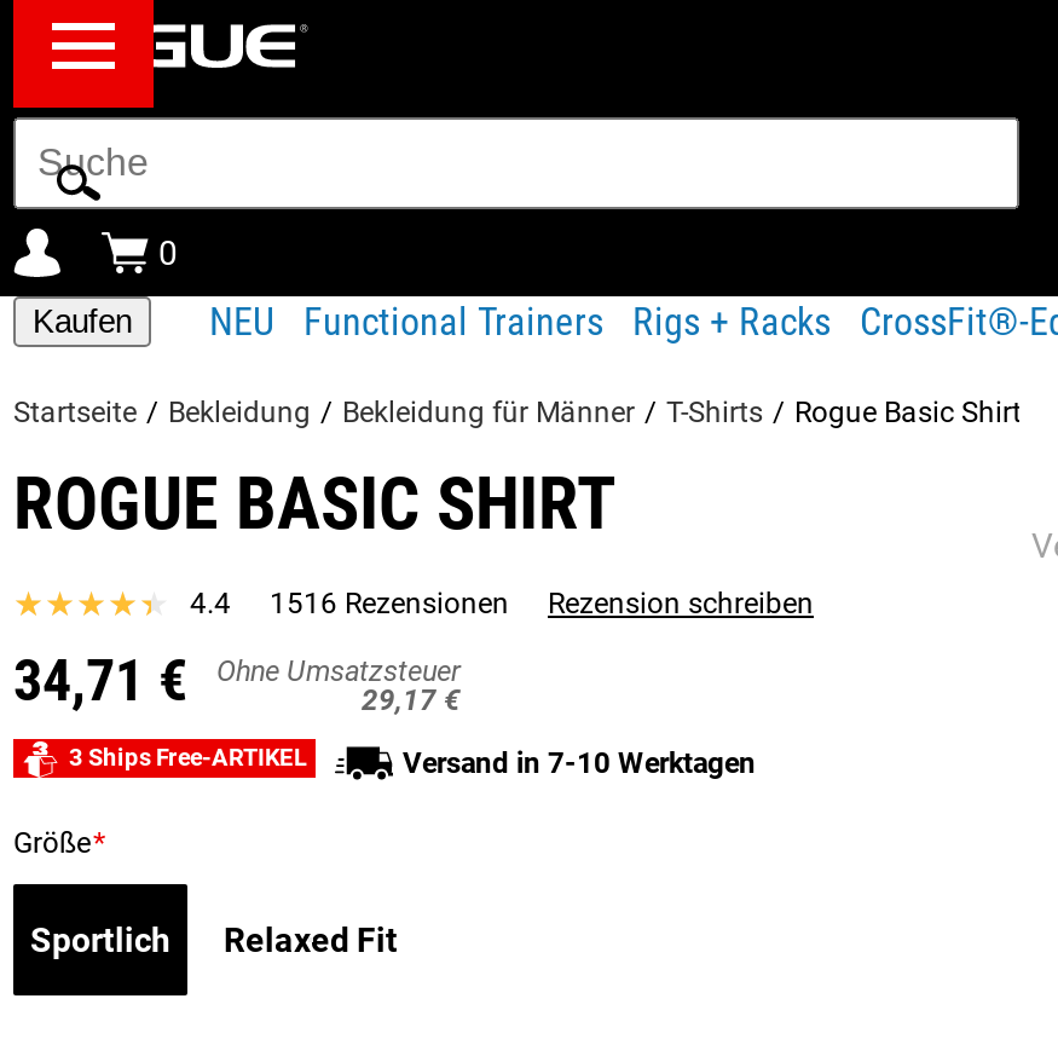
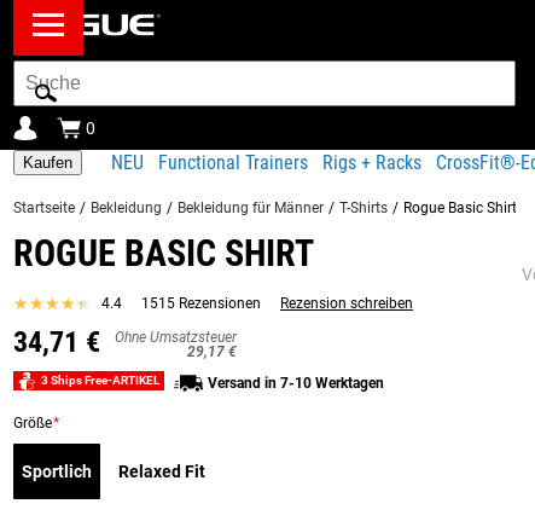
[270,587,509,620] 1516 Rezensionen -> [141,295,261,312] 1515 Rezensionen

